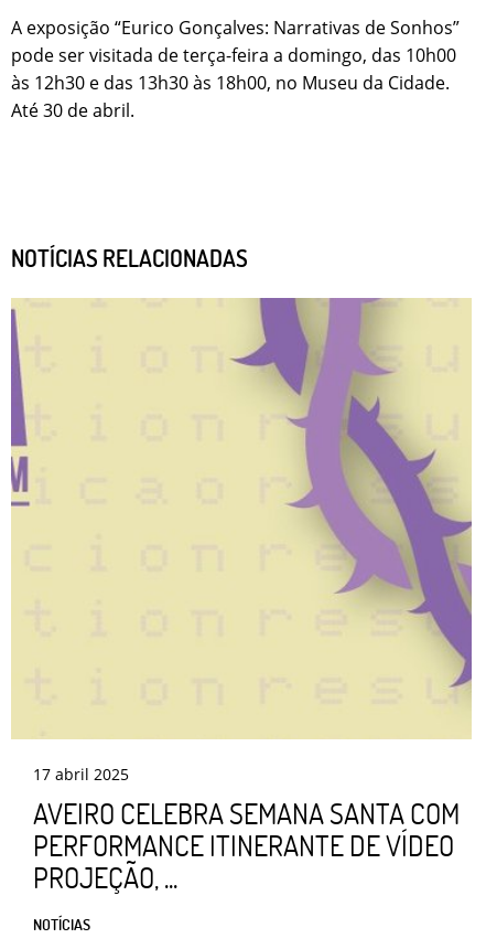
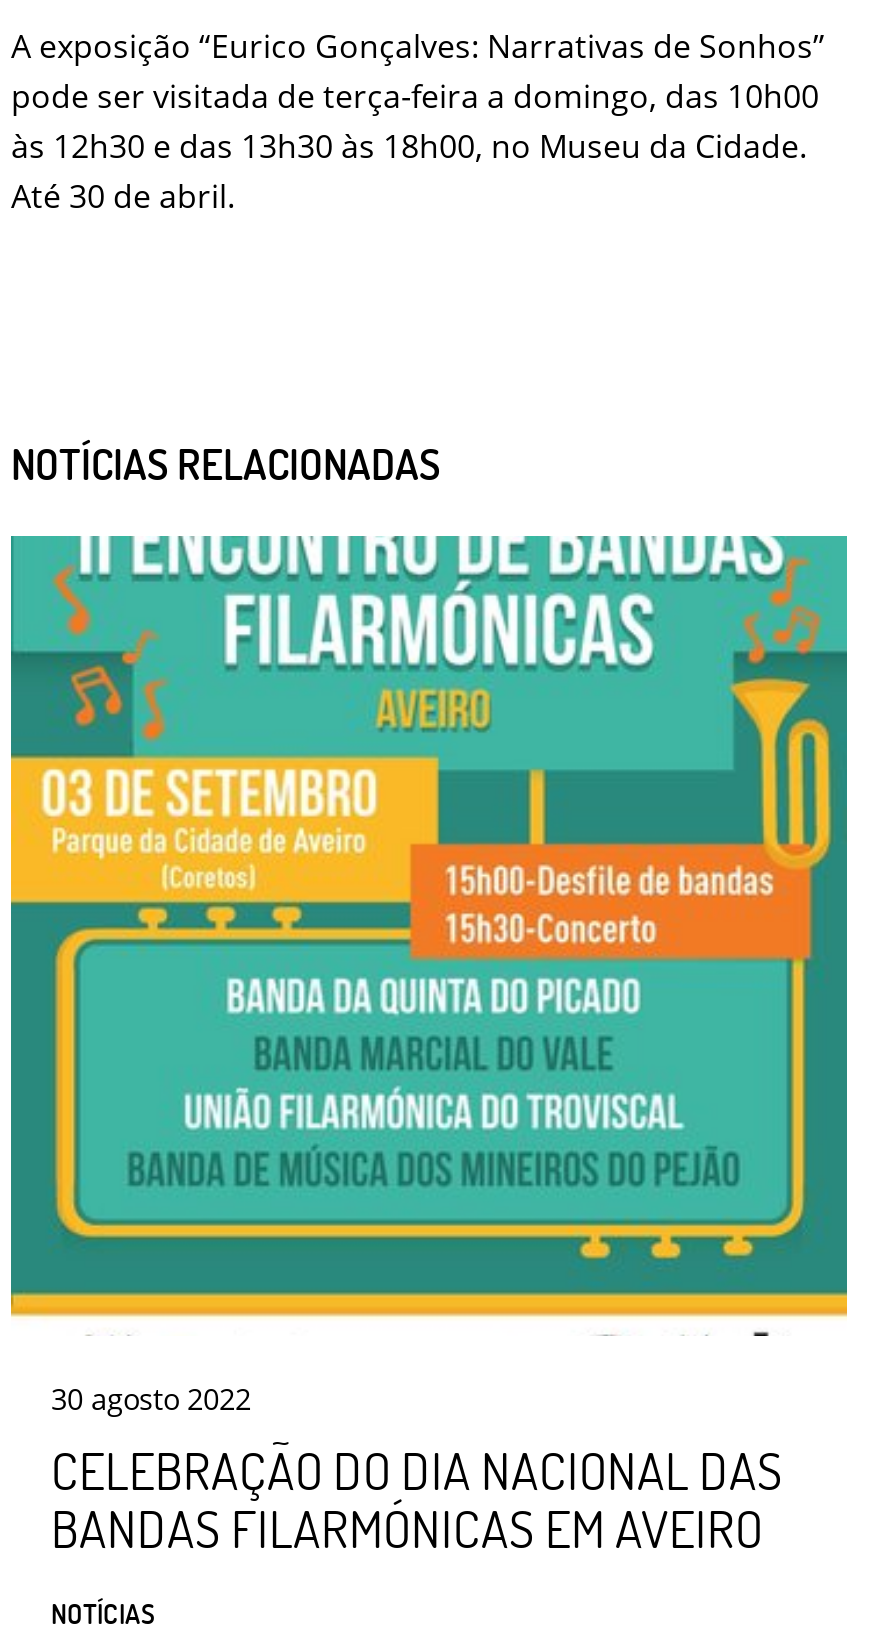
[10,297,473,895] [image] | 17 abril 2025 | AVEIRO CELEBRA SEMANA SANTA COM | PERFORMANCE ITINERANTE DE VÍDEO | PROJEÇÃO, ... -> [9,534,849,1561] [image] | 30 agosto 2022 | CELEBRAÇÃO DO DIA NACIONAL DAS | BANDAS FILARMÓNICAS EM AVEIRO

